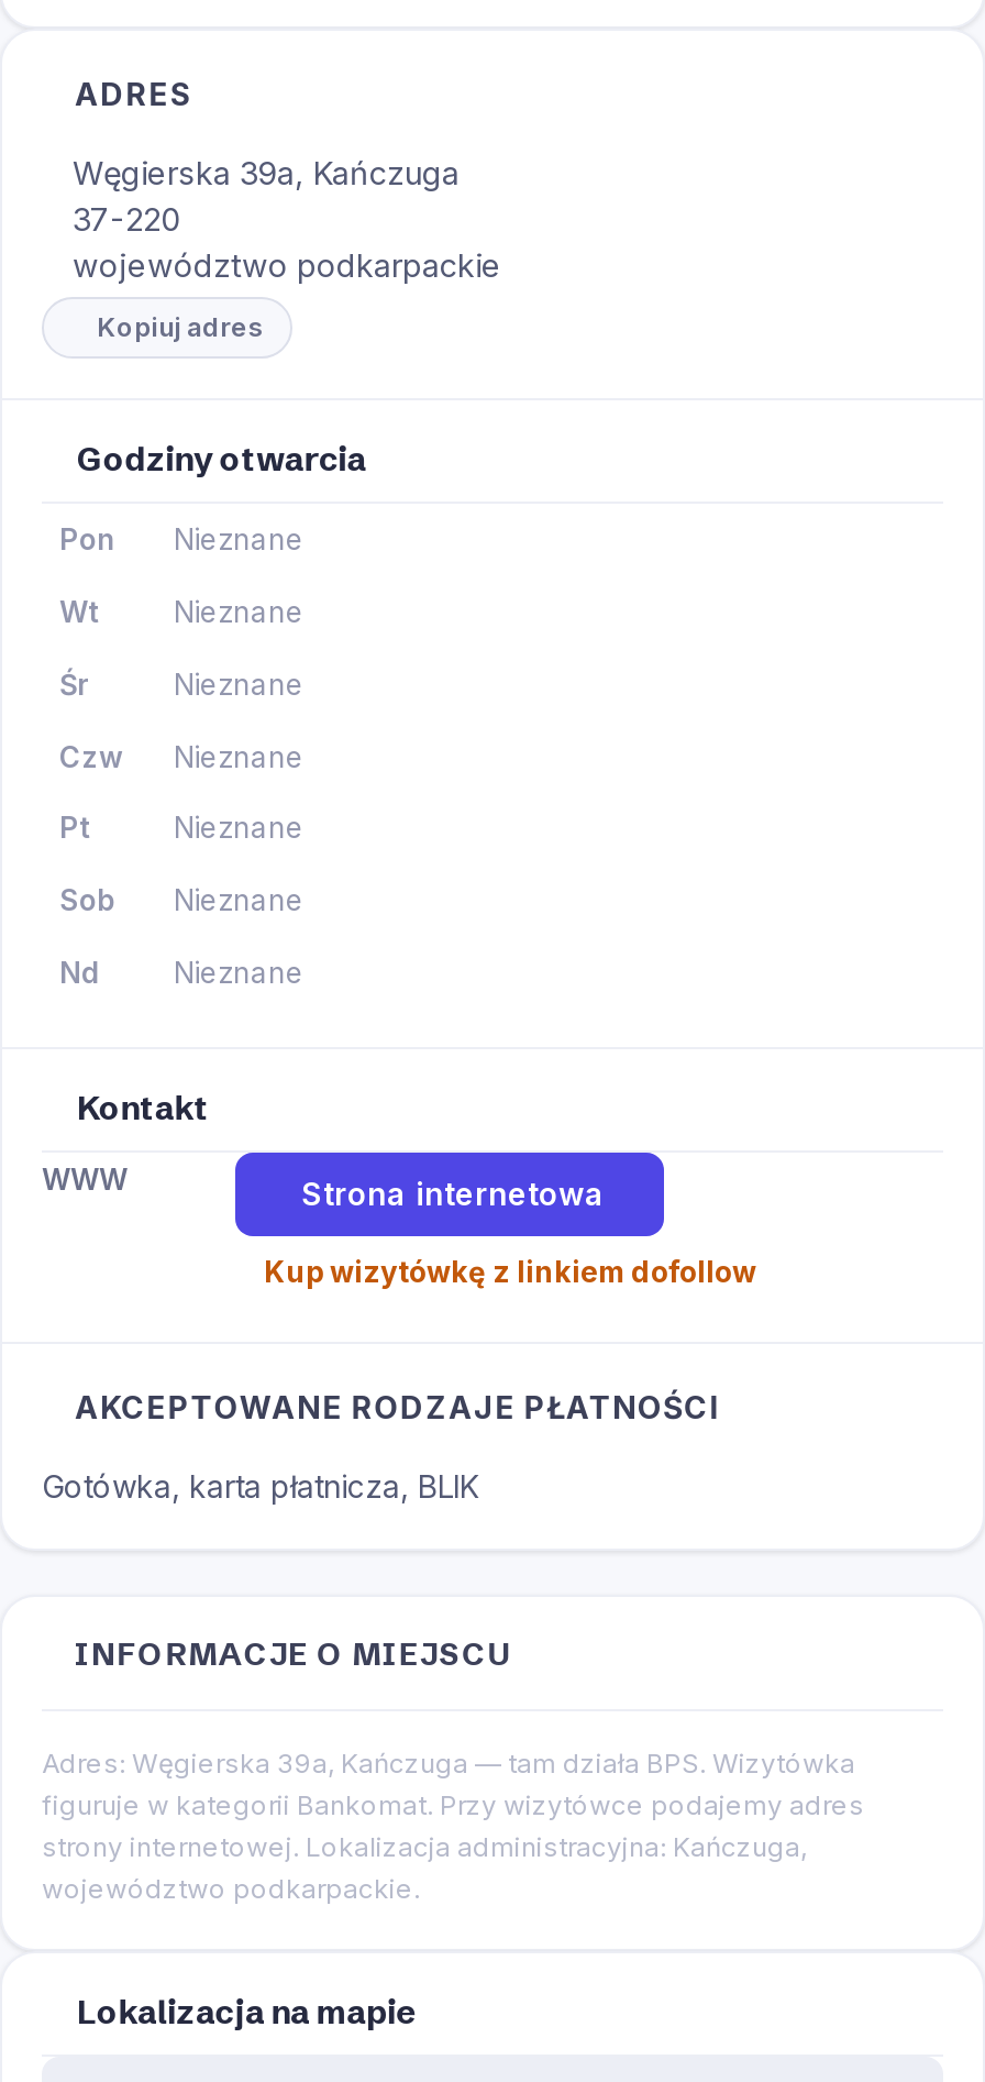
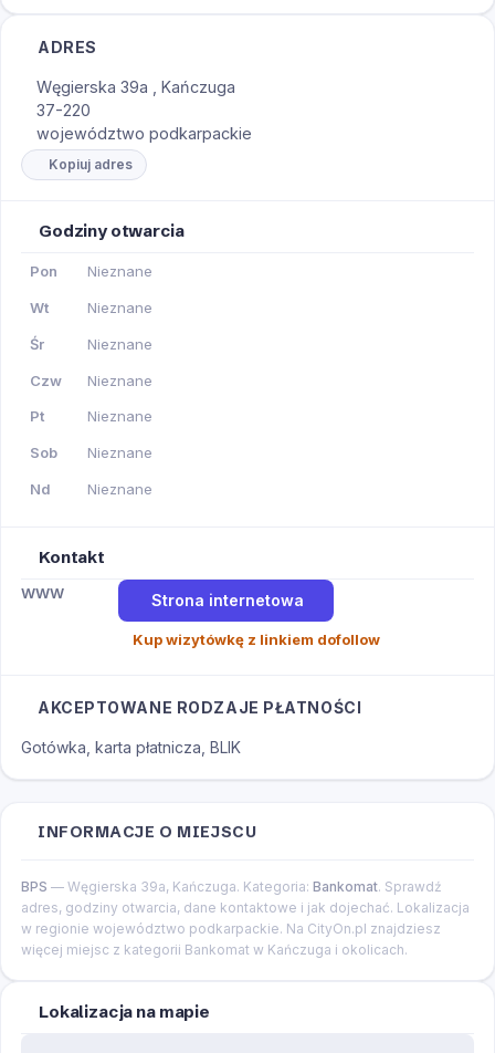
[73,153,460,191] Węgierska 39a, Kańczuga -> [36,77,235,96] Węgierska 39a , Kańczuga
[42,1746,864,1904] Adres: Węgierska 39a, Kańczuga — tam działa BPS. Wizytówka | figuruje w kategorii Bankomat. Przy wizytówce podajemy adres | strony internetowej. Lokalizacja administracyjna: Kańczuga, | województwo podkarpackie. -> [21,878,470,958] BPS — Węgierska 39a, Kańczuga. Kategoria: Bankomat. Sprawdź | adres, godziny otwarcia, dane kontaktowe i jak dojechać. Lokalizacja | w regionie województwo podkarpackie. Na CityOn.pl znajdziesz | więcej miejsc z kategorii Bankomat w Kańczuga i okolicach.

